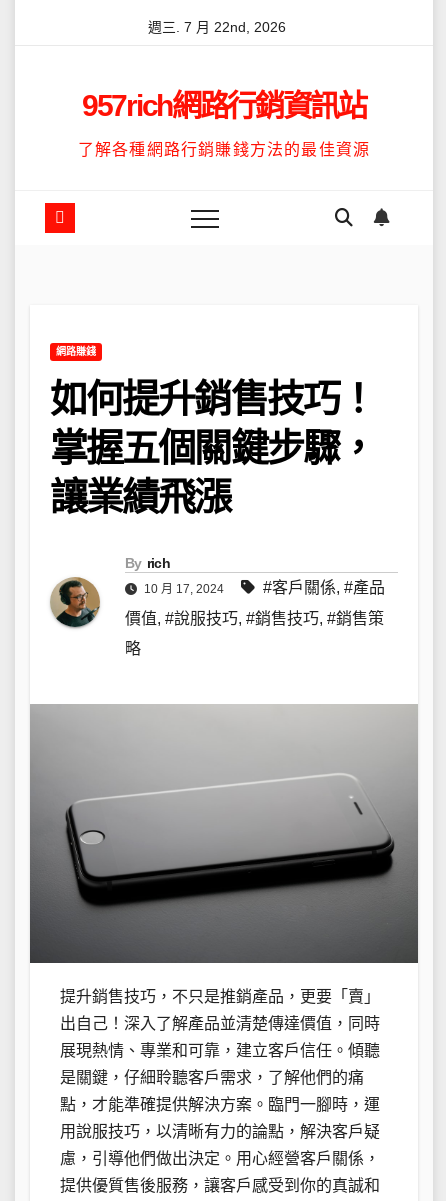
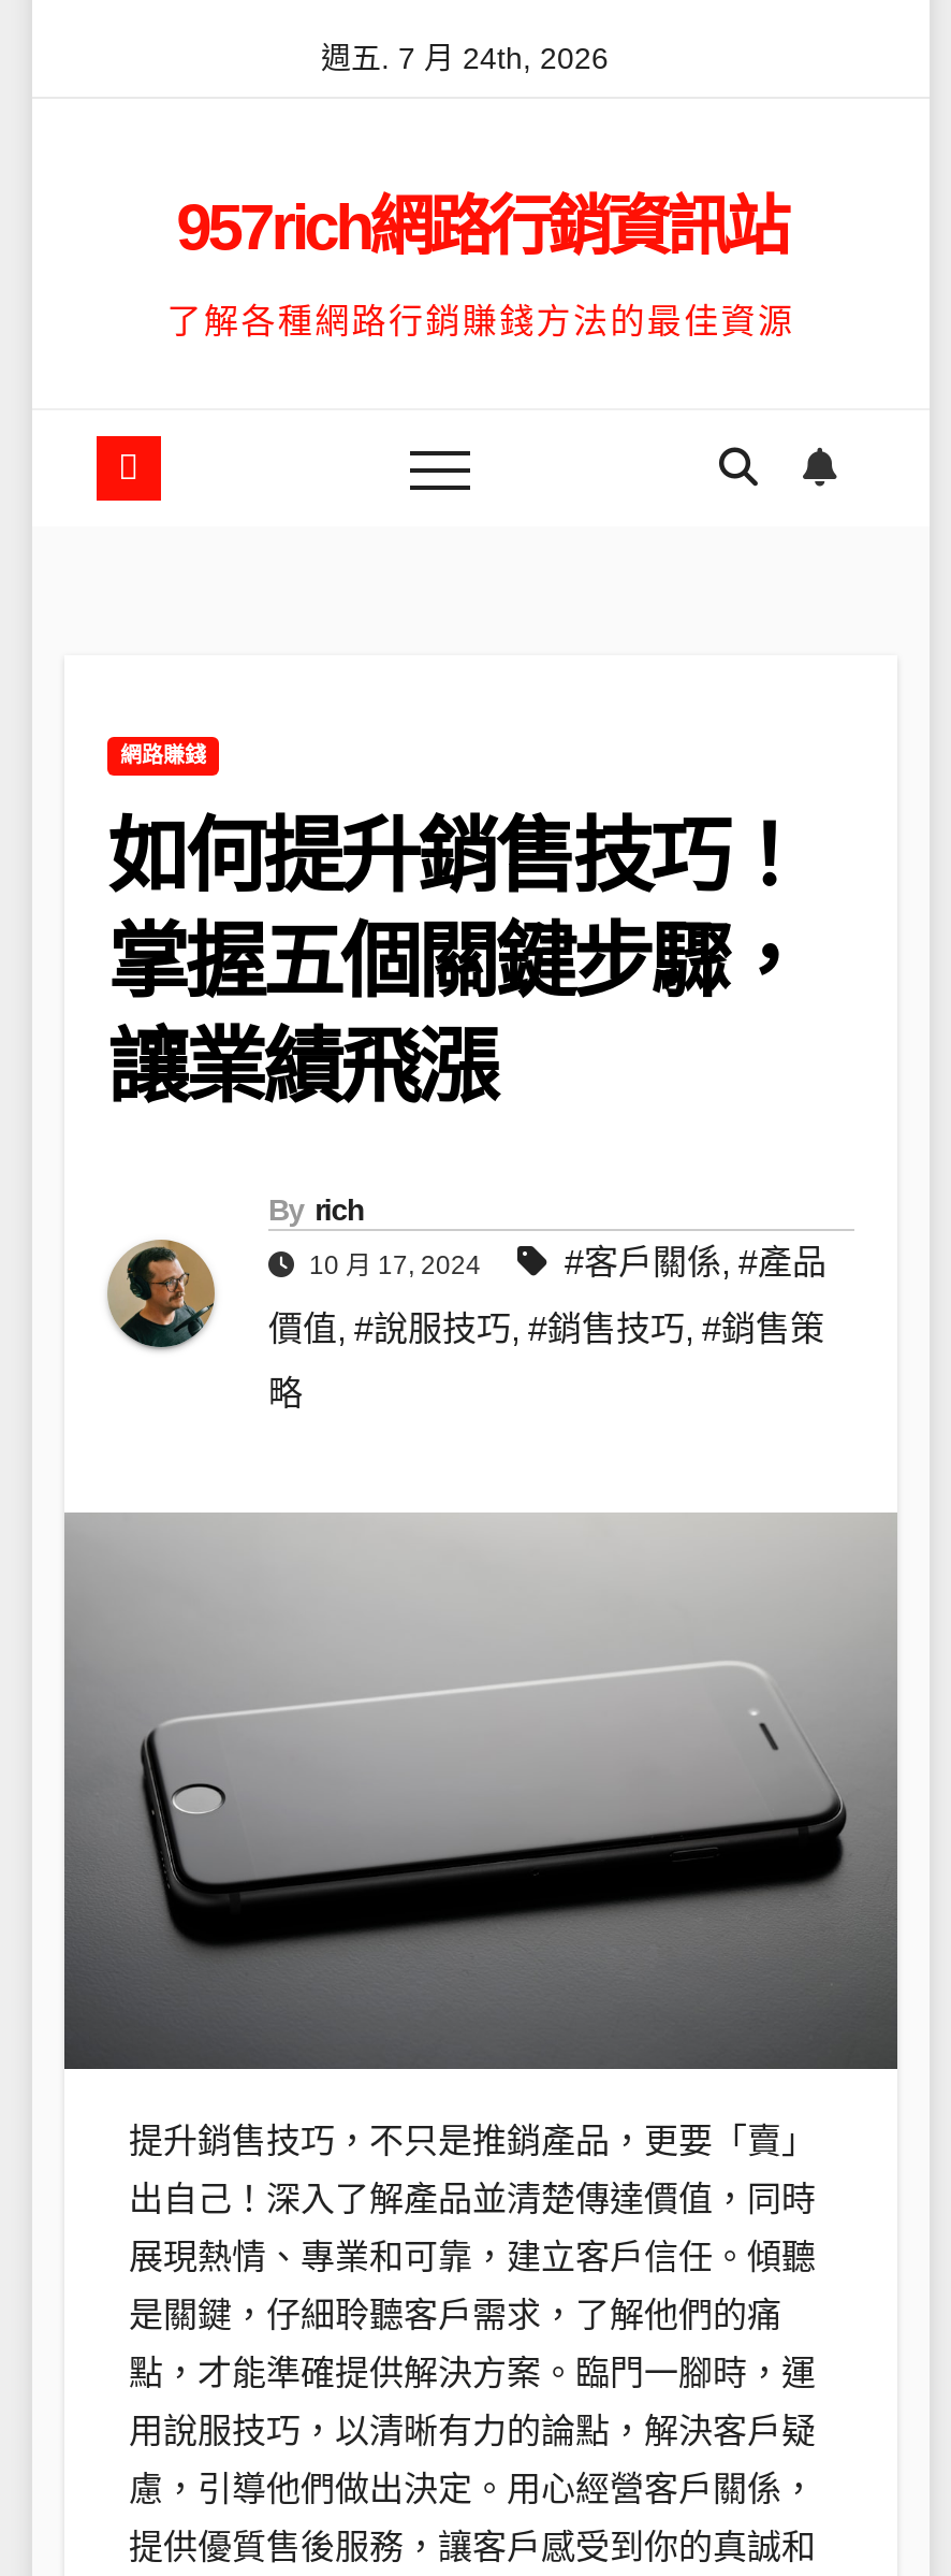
[147,19,285,35] 週三. 7 月 22nd, 2026 -> [321,41,609,75] 週五. 7 月 24th, 2026

